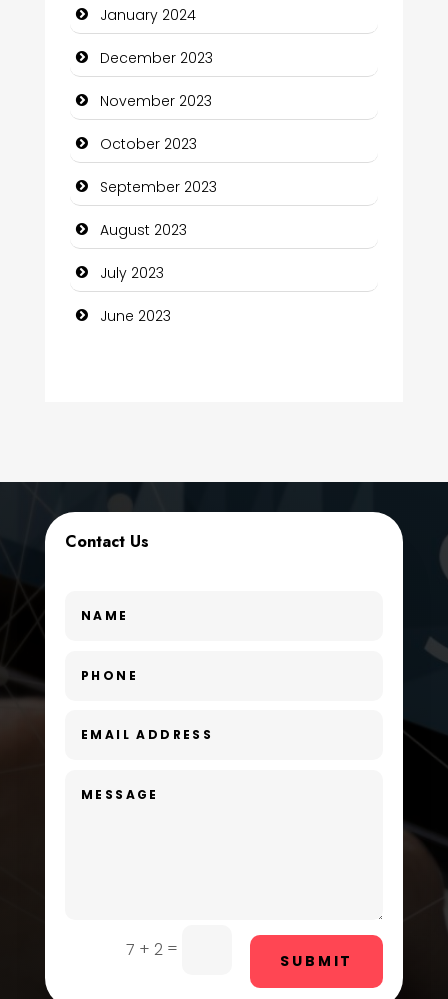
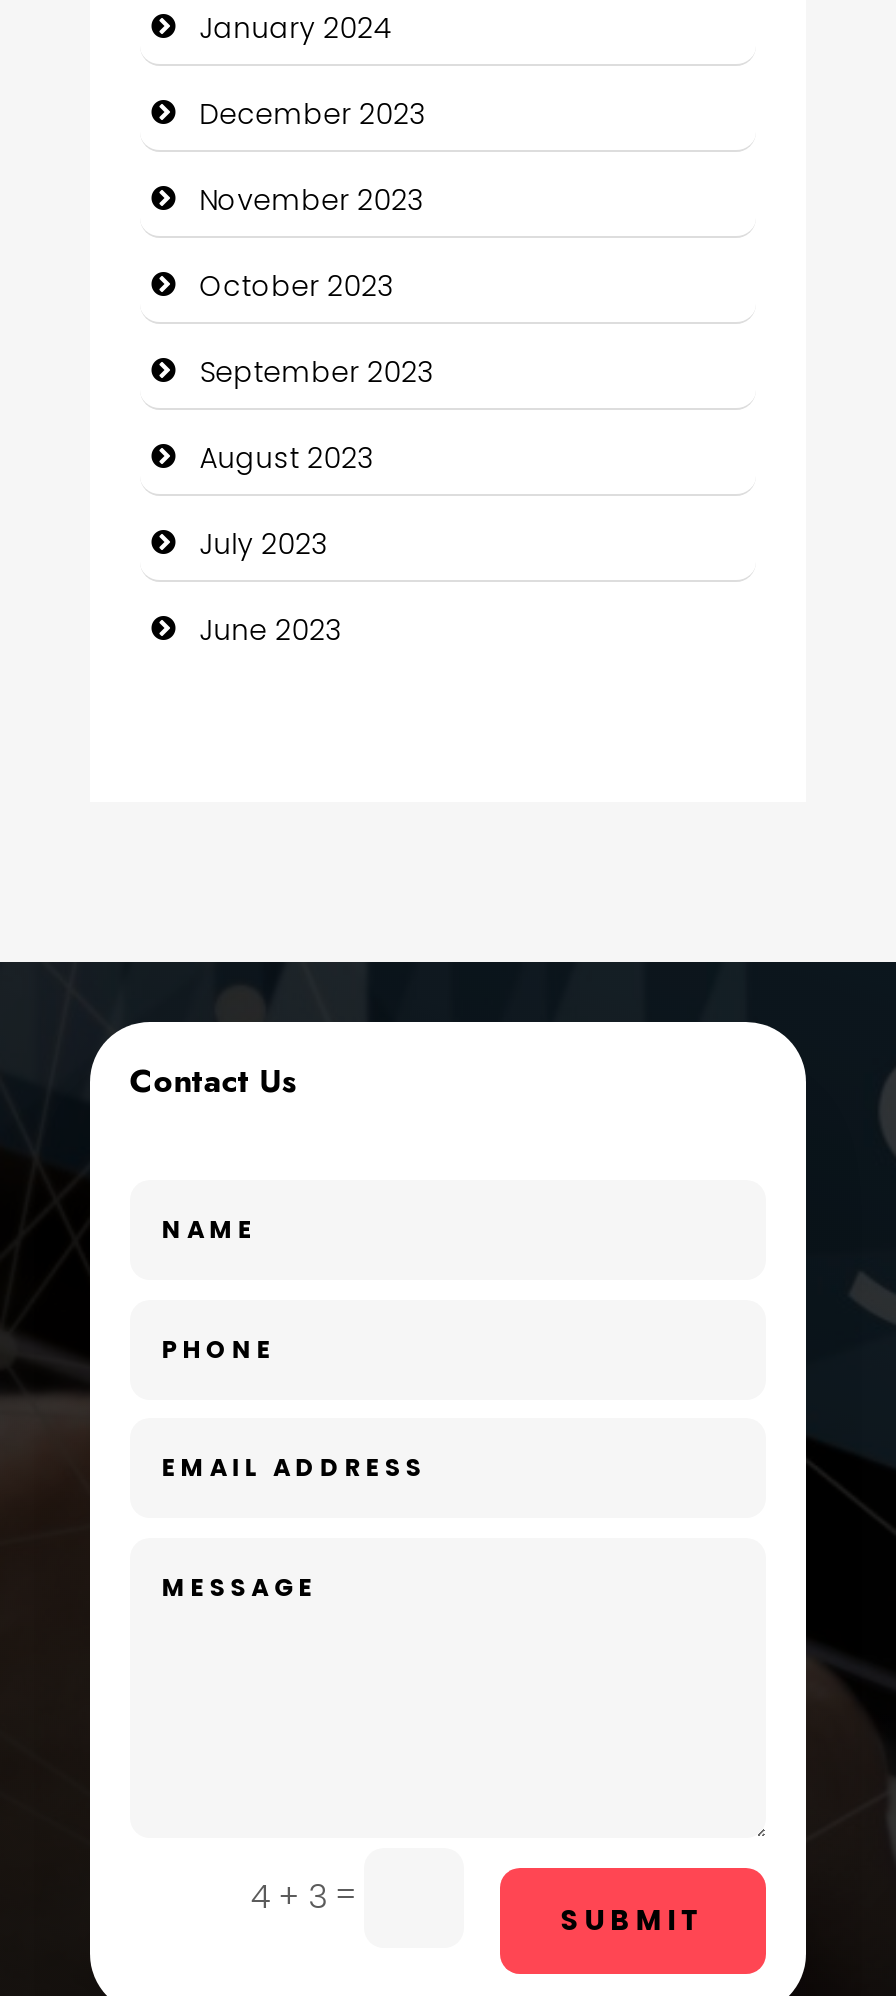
[126,937,182,961] 7 + 2 = -> [251,1872,365,1921] 4 + 3 =

